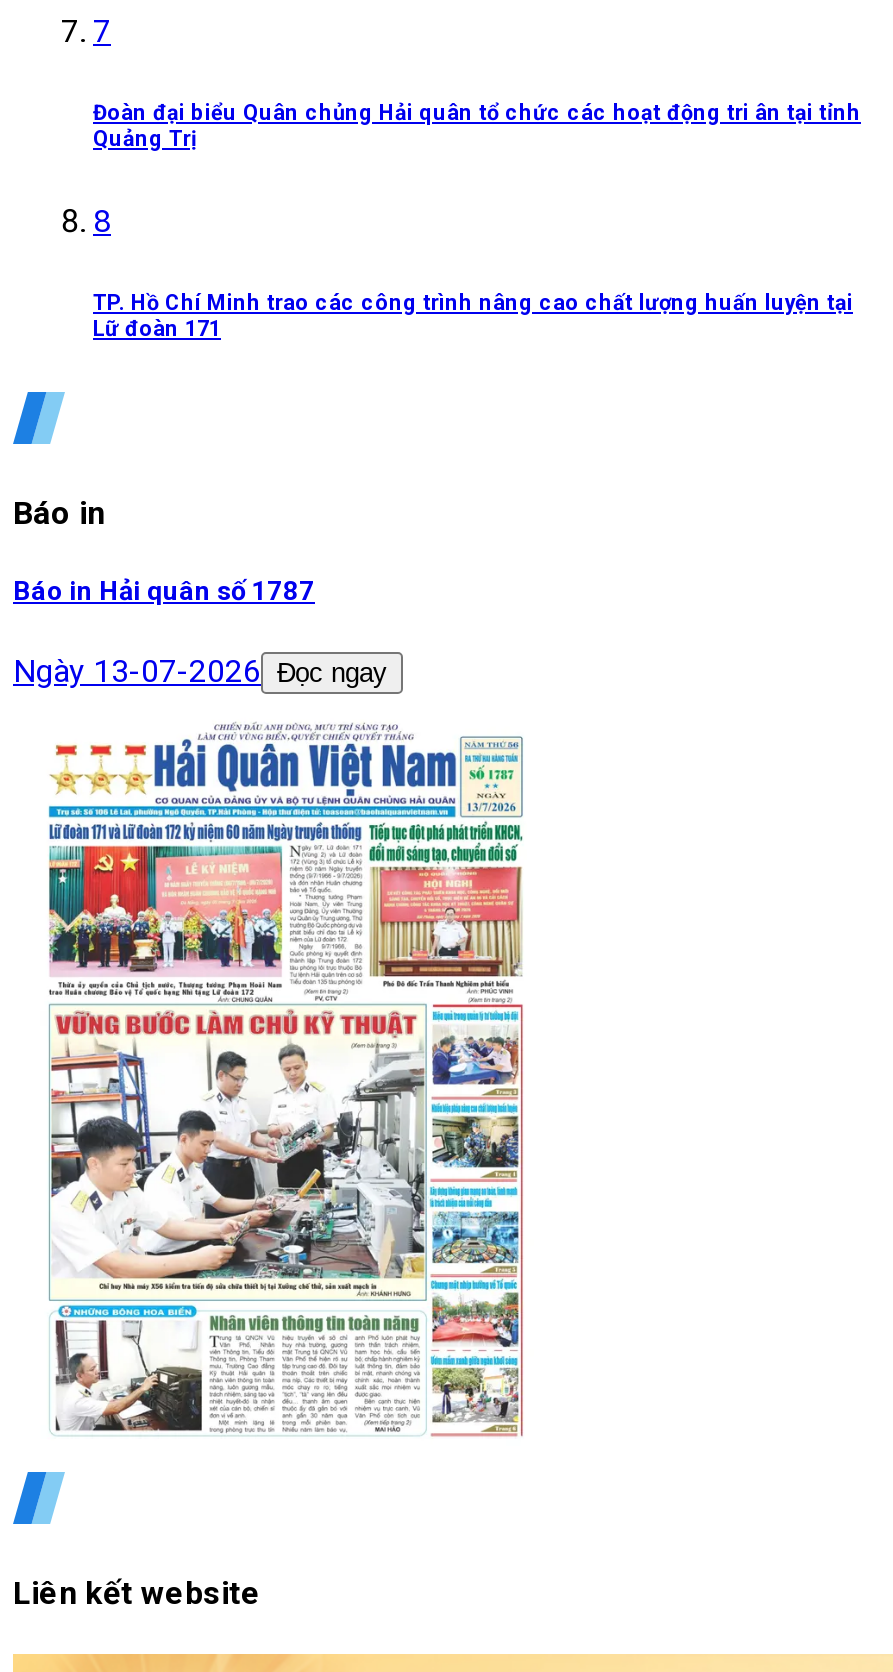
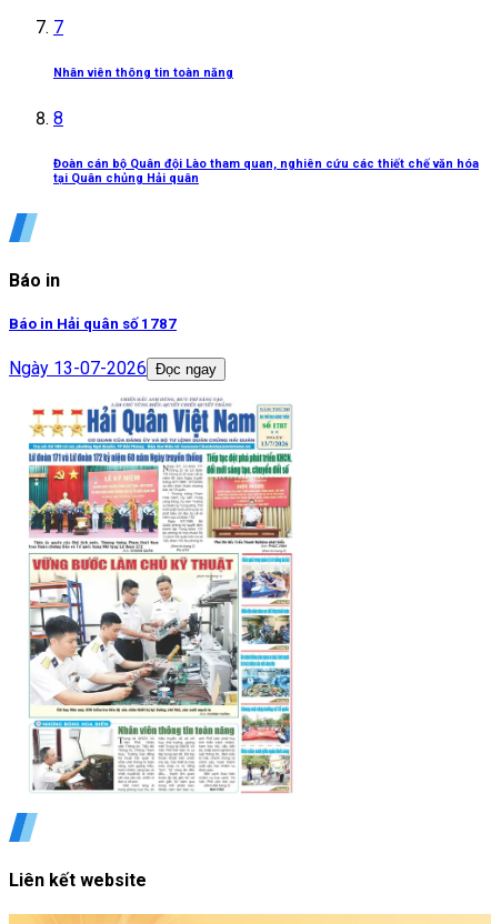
[93,100,861,152] Đoàn đại biểu Quân chủng Hải quân tổ chức các hoạt động tri ân tại tỉnh | Quảng Trị -> [53,66,233,80] Nhân viên thông tin toàn năng
[93,290,853,342] TP. Hồ Chí Minh trao các công trình nâng cao chất lượng huấn luyện tại | Lữ đoàn 171 -> [53,157,479,186] Đoàn cán bộ Quân đội Lào tham quan, nghiên cứu các thiết chế văn hóa | tại Quân chủng Hải quân

